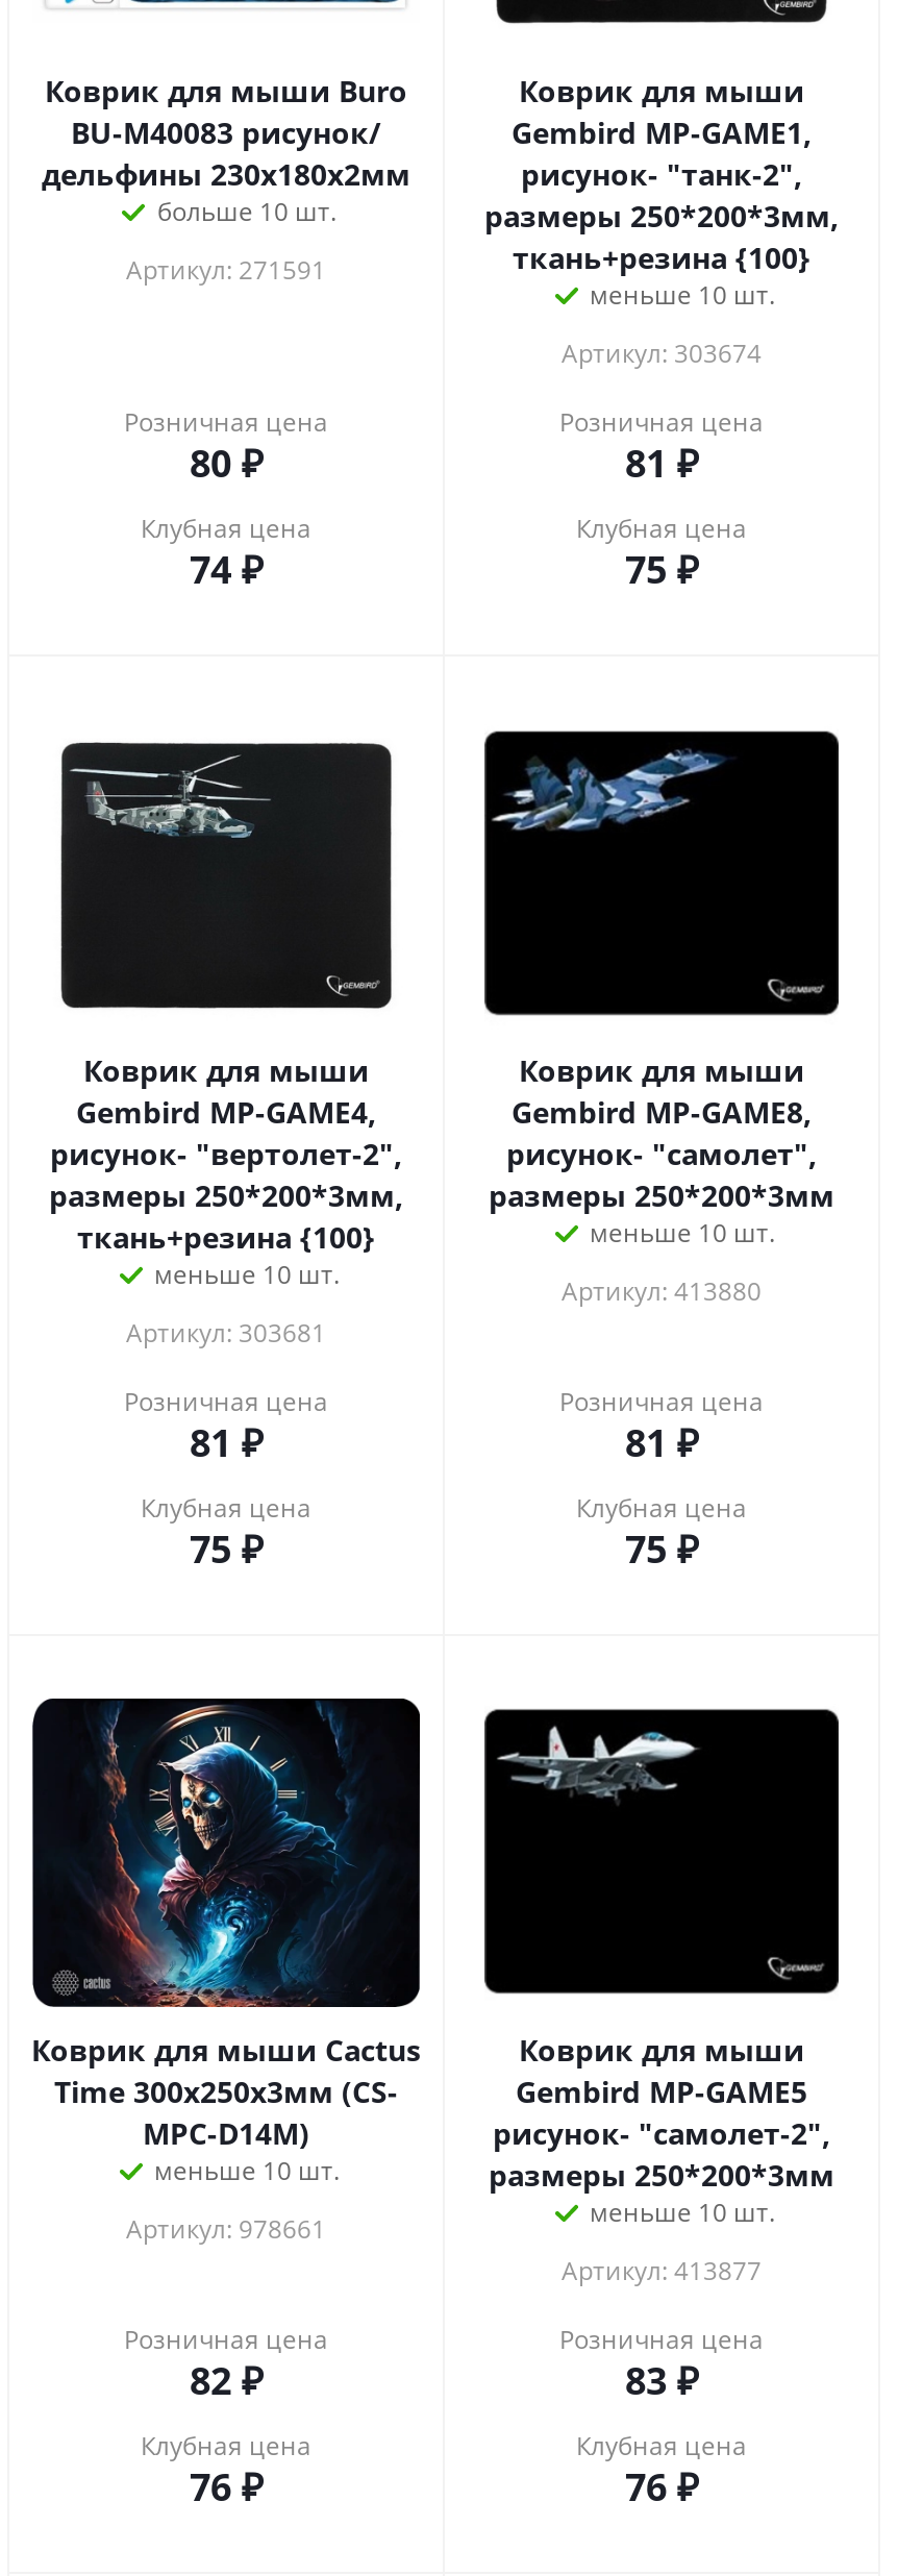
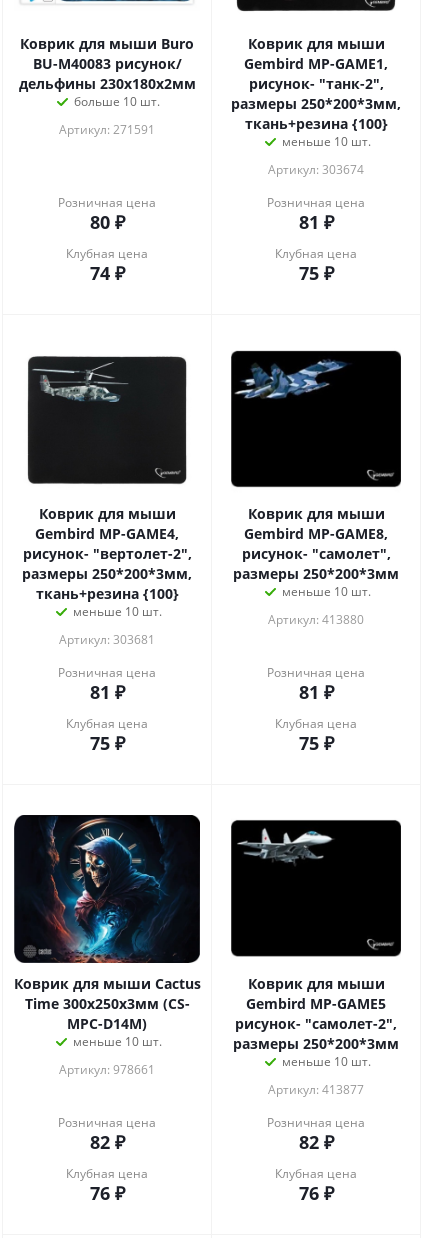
[625,2355,698,2405] 83 ₽ -> [298,1130,333,1154] 82 ₽

